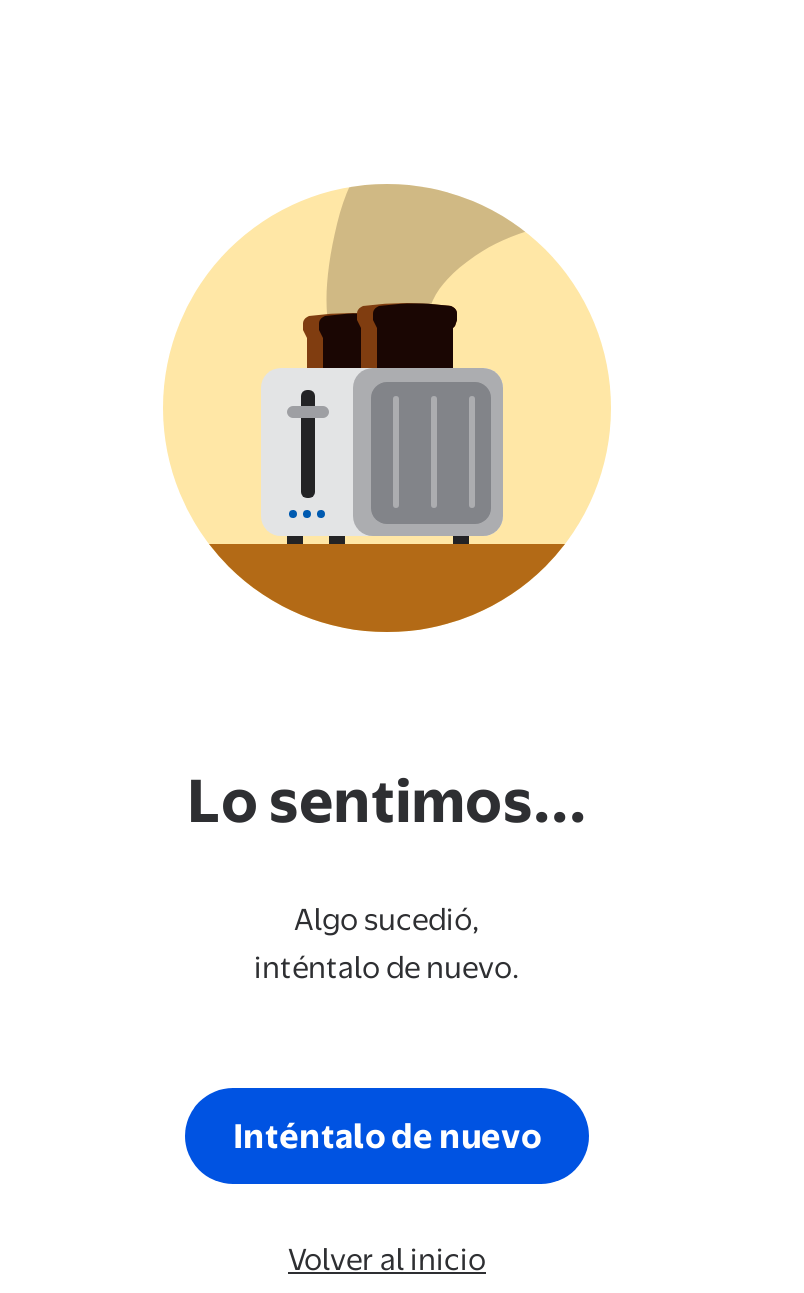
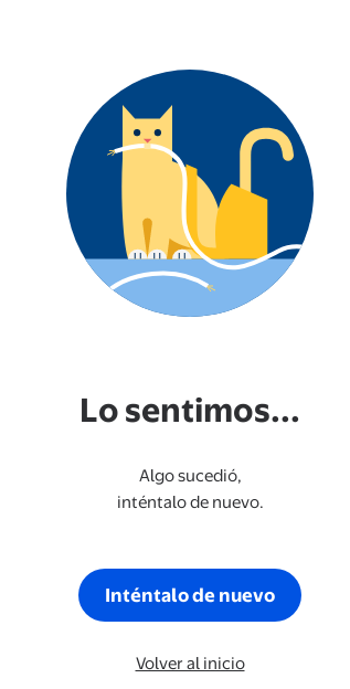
[163,184,611,634] [image] -> [65,68,315,318] [image]

